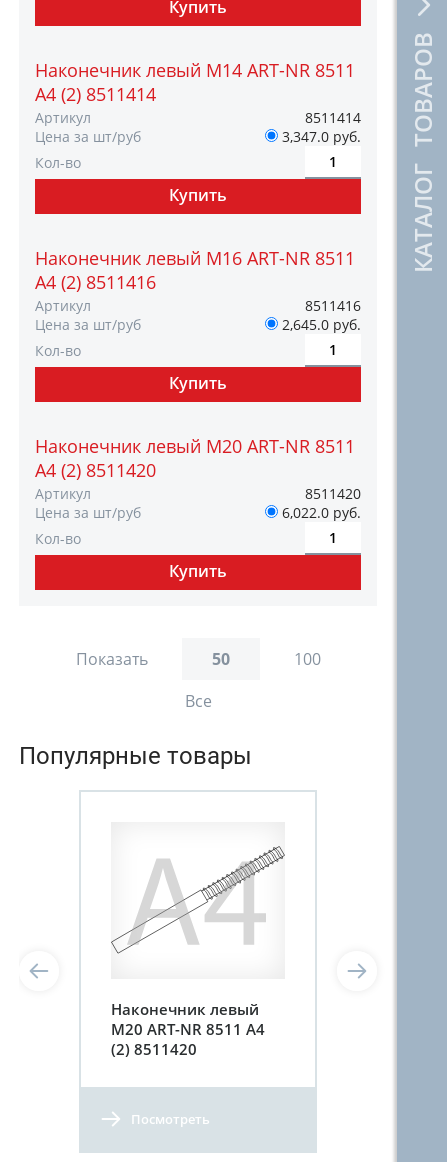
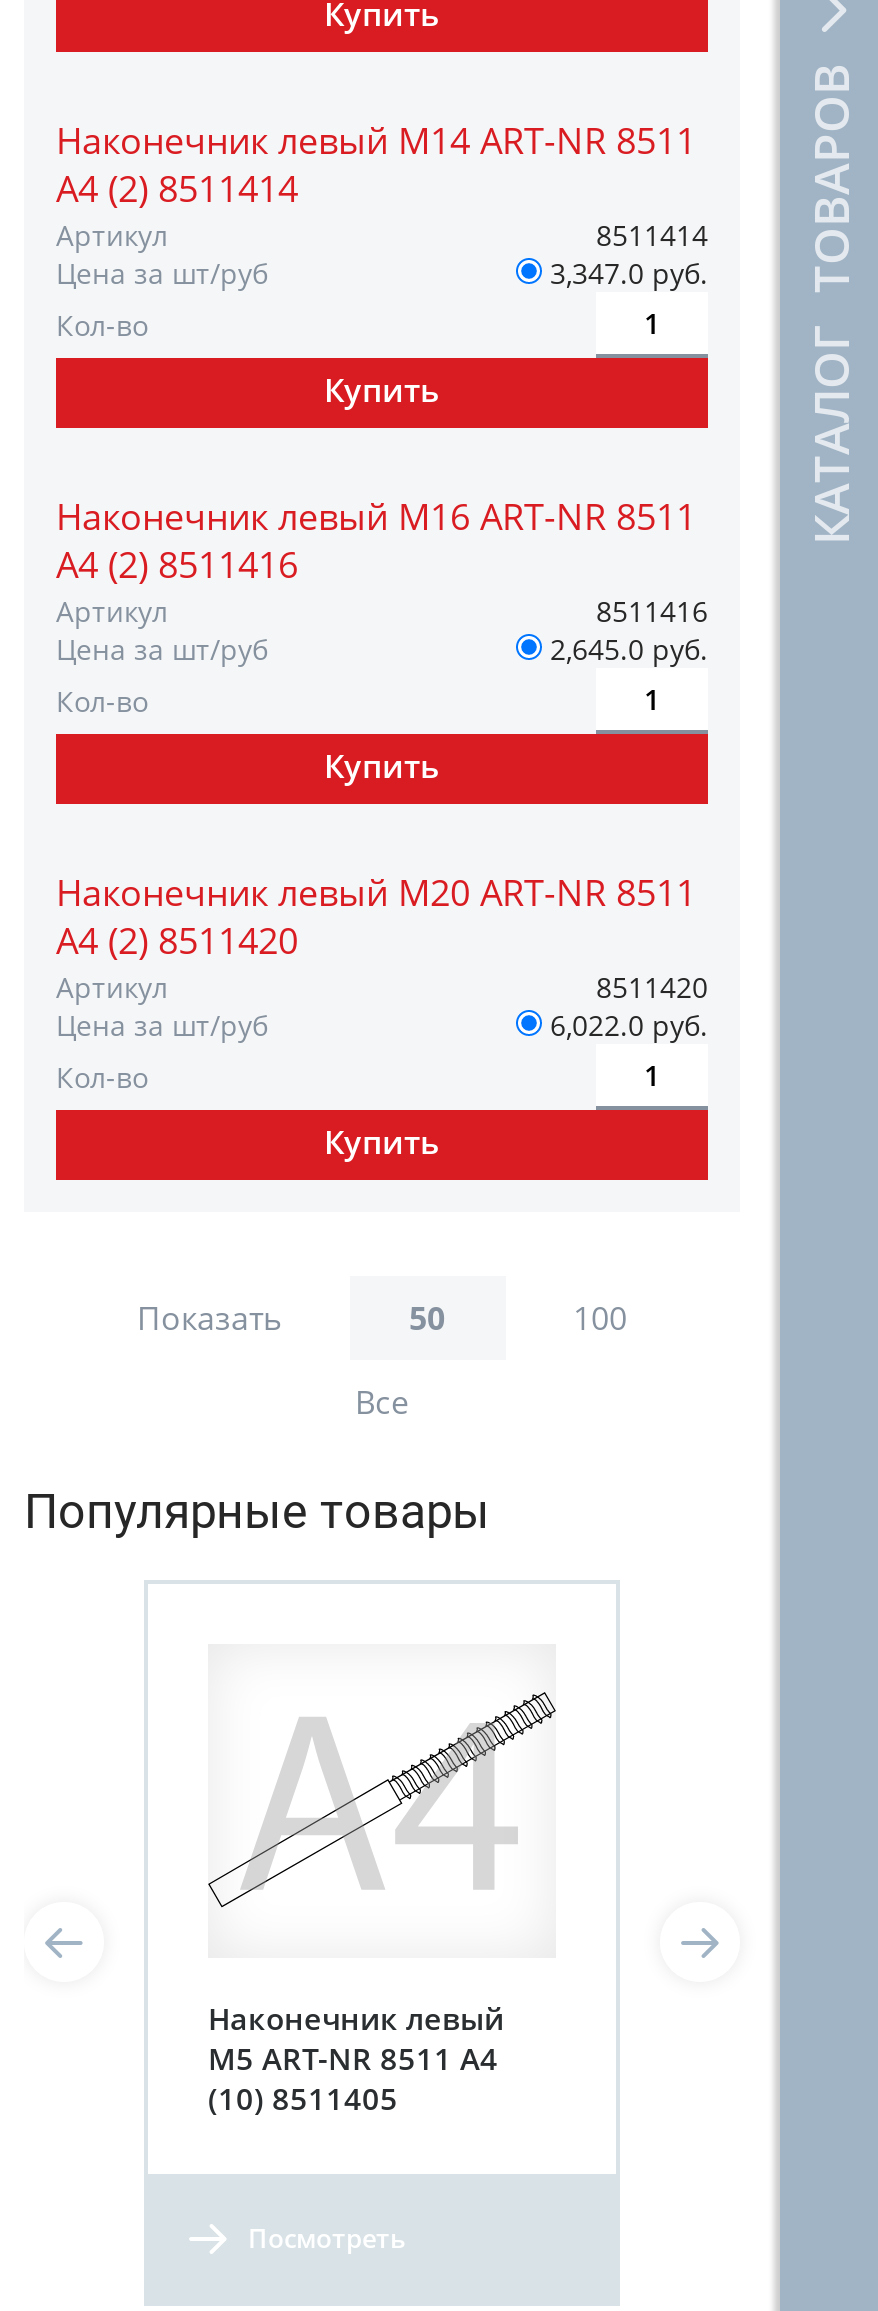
[111,1019,265,1039] M20 АRT-NR 8511 А4 -> [208,2037,498,2077] M5 АRT-NR 8511 А4
[111,1039,197,1059] (2) 8511420 -> [208,2077,398,2117] (10) 8511405

